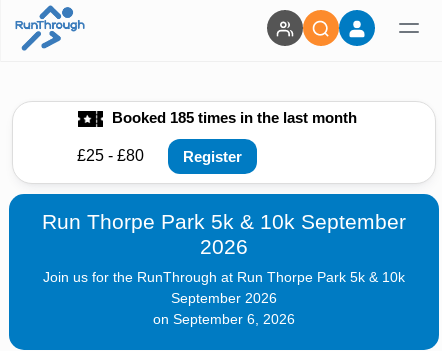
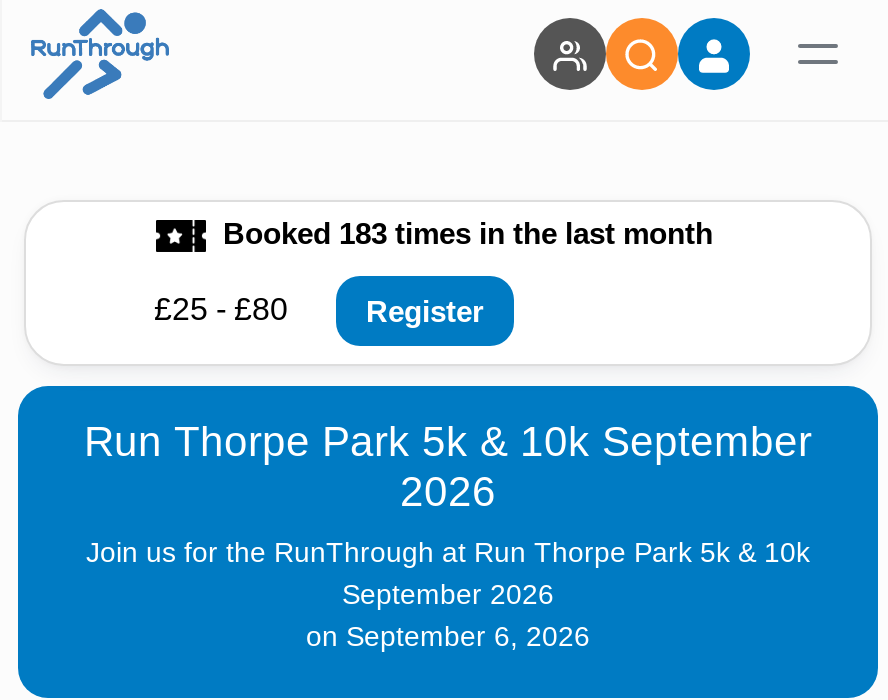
[107,109,356,126] Booked 185 times in the last month -> [215,216,713,250] Booked 183 times in the last month

